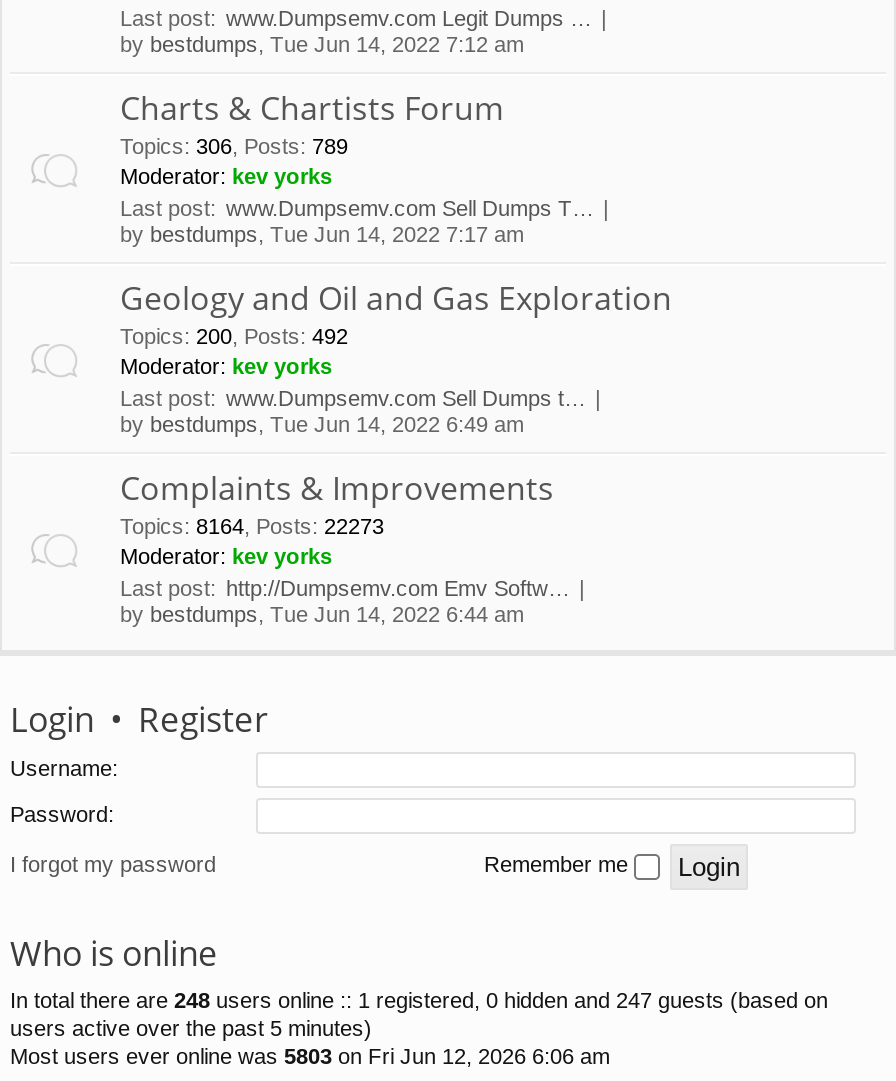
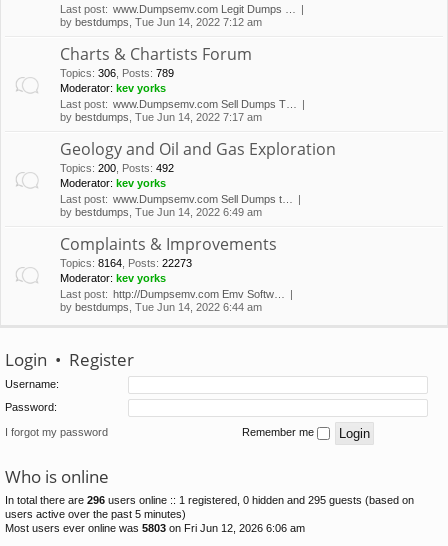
[10,989,828,1013] In total there are 248 users online :: 1 registered, 0 hidden and 247 guests (based on -> [5,494,414,506] In total there are 296 users online :: 1 registered, 0 hidden and 295 guests (based on

